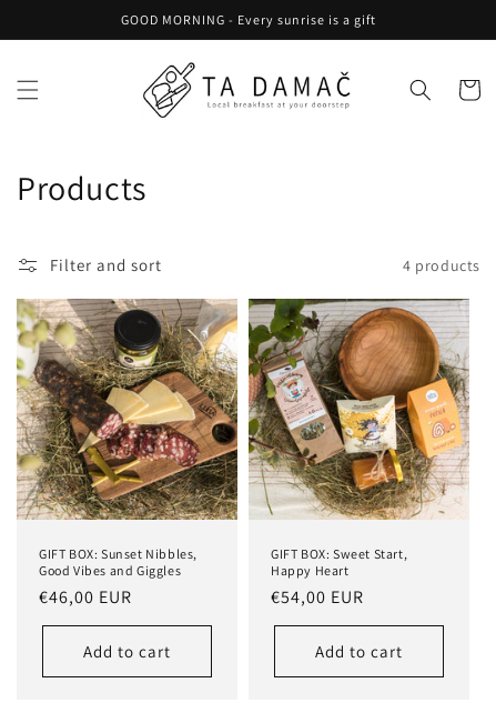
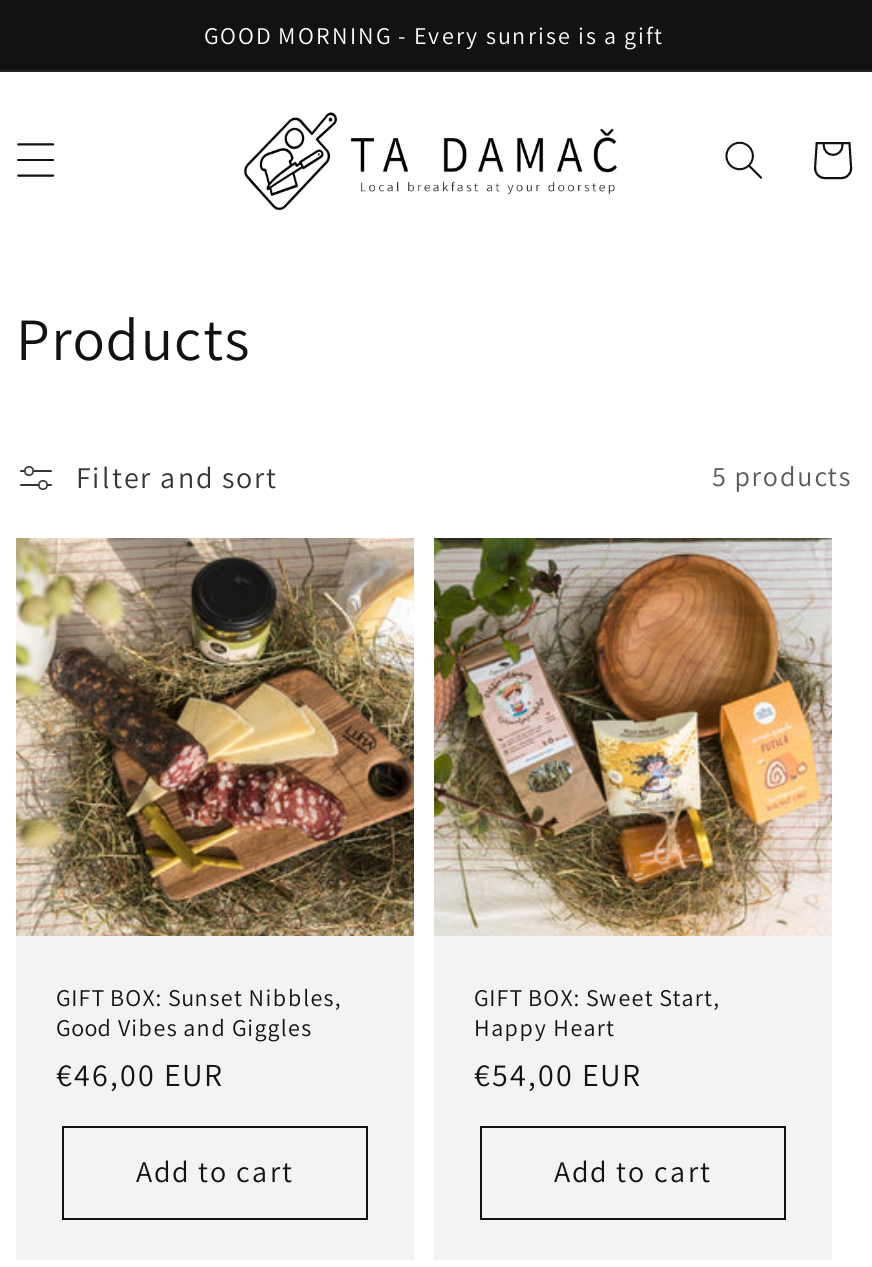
[403,255,480,275] 4 products -> [712,459,852,495] 5 products

